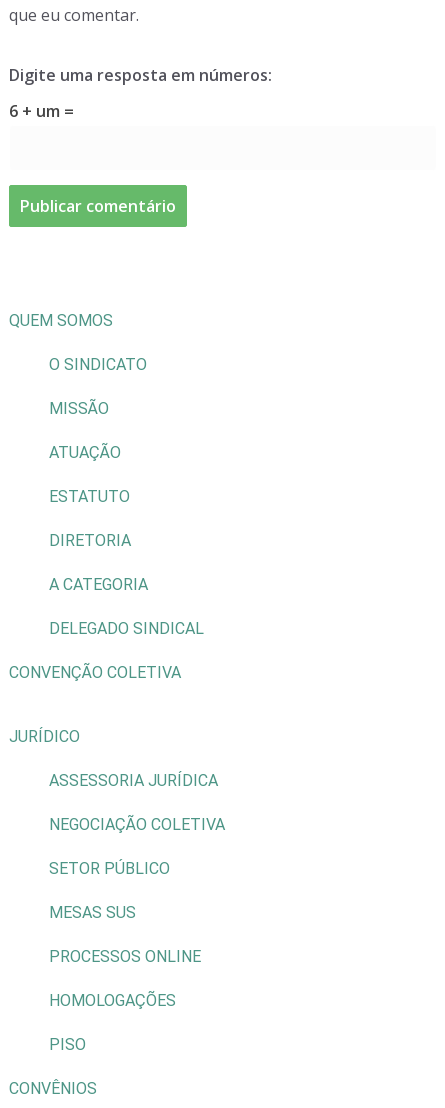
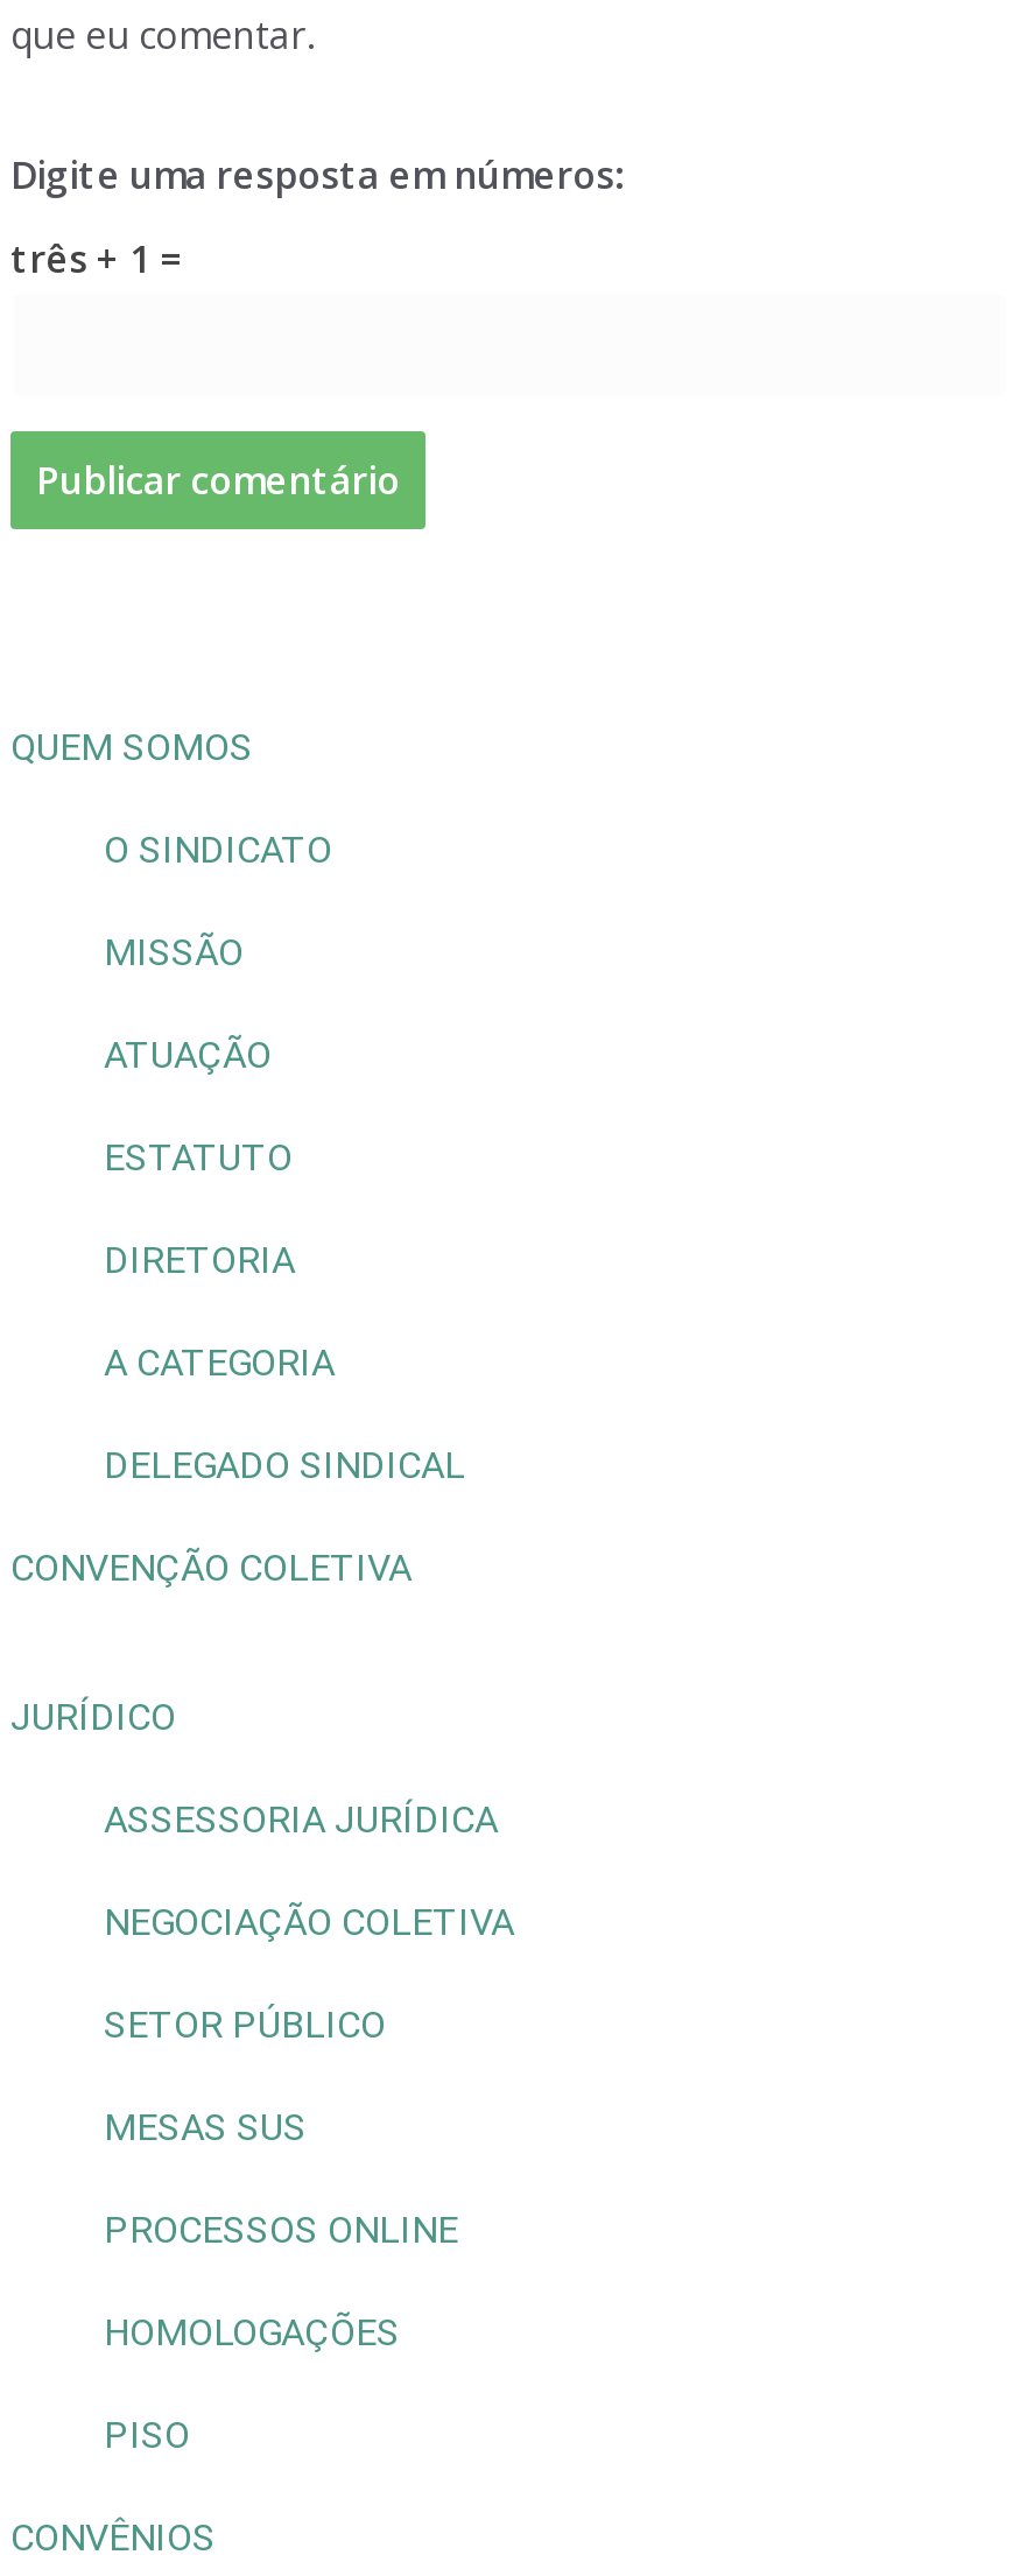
[9,100,74,122] 6 + um = -> [10,233,183,284] três + 1 =

